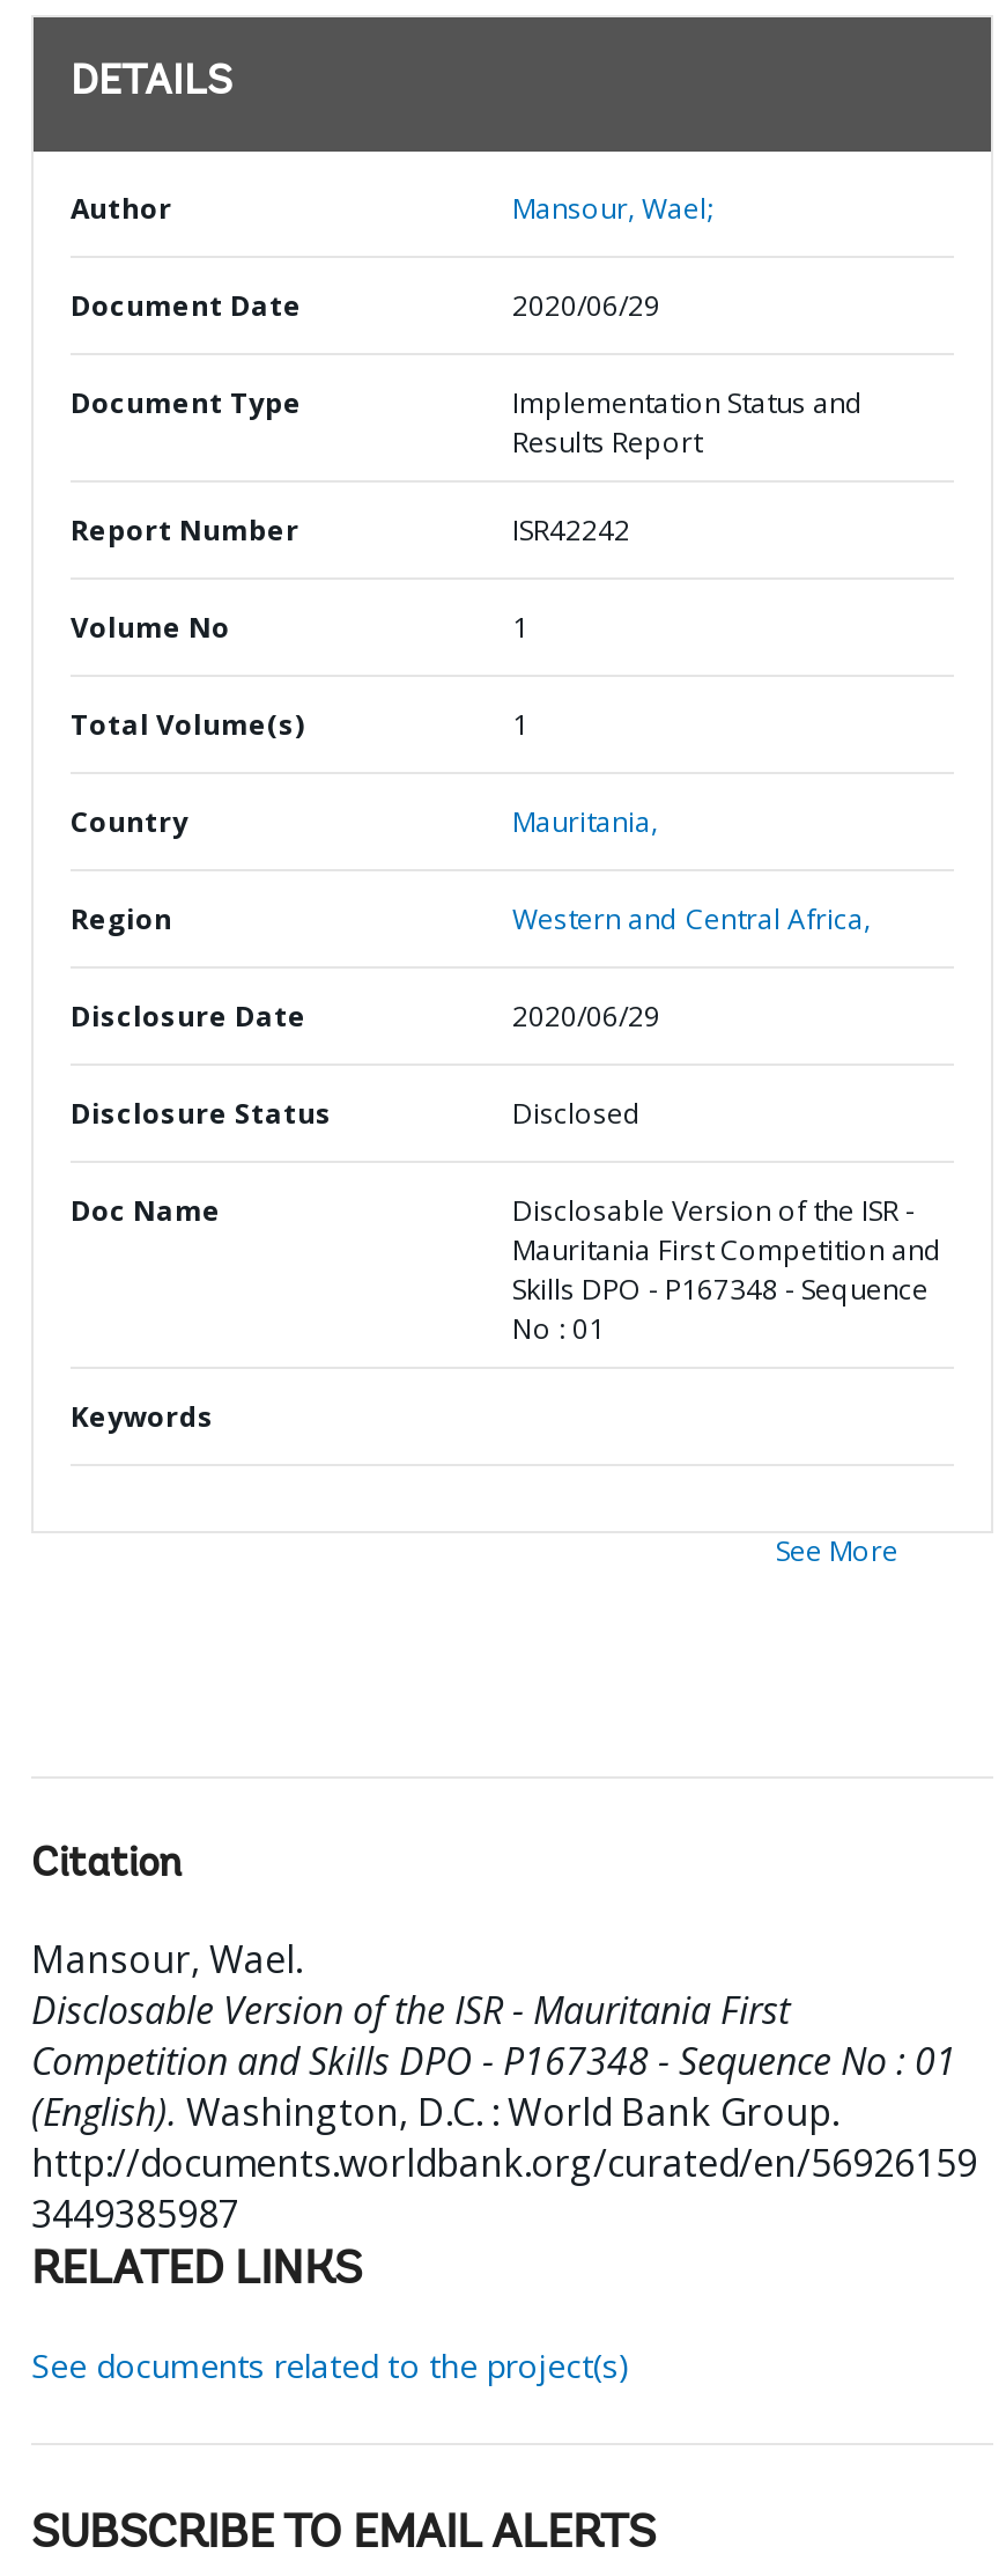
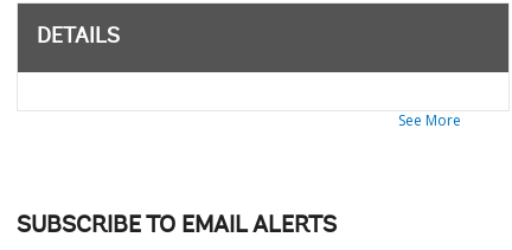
[71,189,942,1436] Author | Mansour, Wael; | Document Date | 2020/06/29 | Document Type | Implementation Status and | Results Report | Report Number | ISR42242 | Volume No | 1 | Total Volume(s) | 1 | Country | Mauritania, | Region | Western and Central Africa, | Disclosure Date | 2020/06/29 | Disclosure Status | Disclosed | Doc Name | Disclosable Version of the ISR - | Mauritania First Competition and | Skills DPO - P167348 - Sequence | No : 01 | Keywords -> none
[31,1846,977,2387] Citation | Mansour, Wael. | Disclosable Version of the ISR - Mauritania First | Competition and Skills DPO - P167348 - Sequence No : 01 | (English). Washington, D.C. : World Bank Group. | http://documents.worldbank.org/curated/en/56926159 | 3449385987 | RELATED LINKS | See documents related to the project(s) -> none

